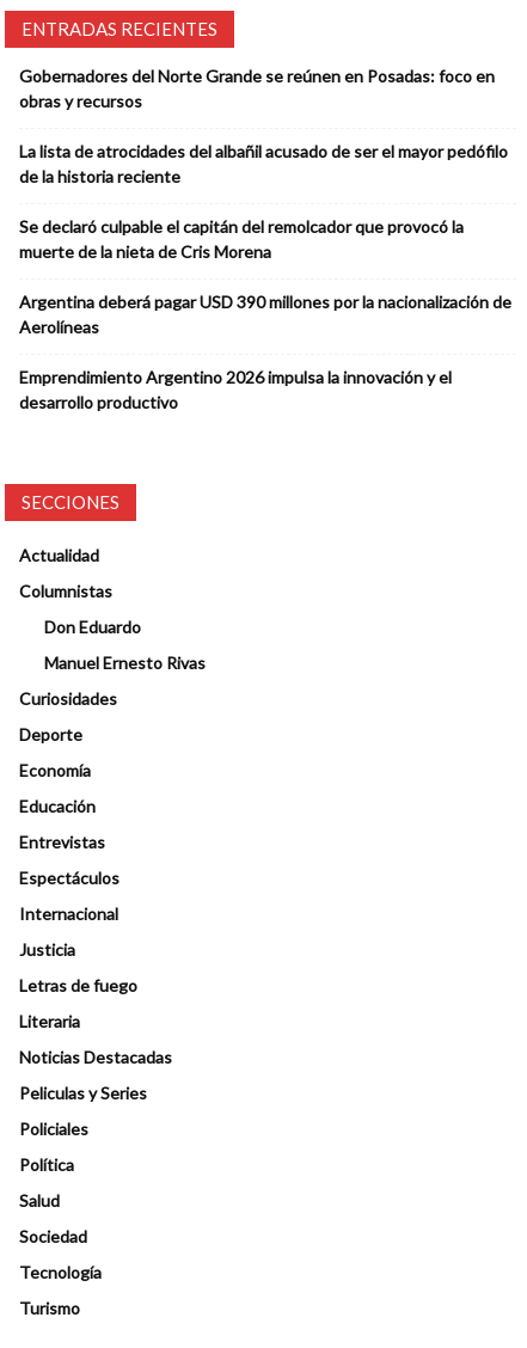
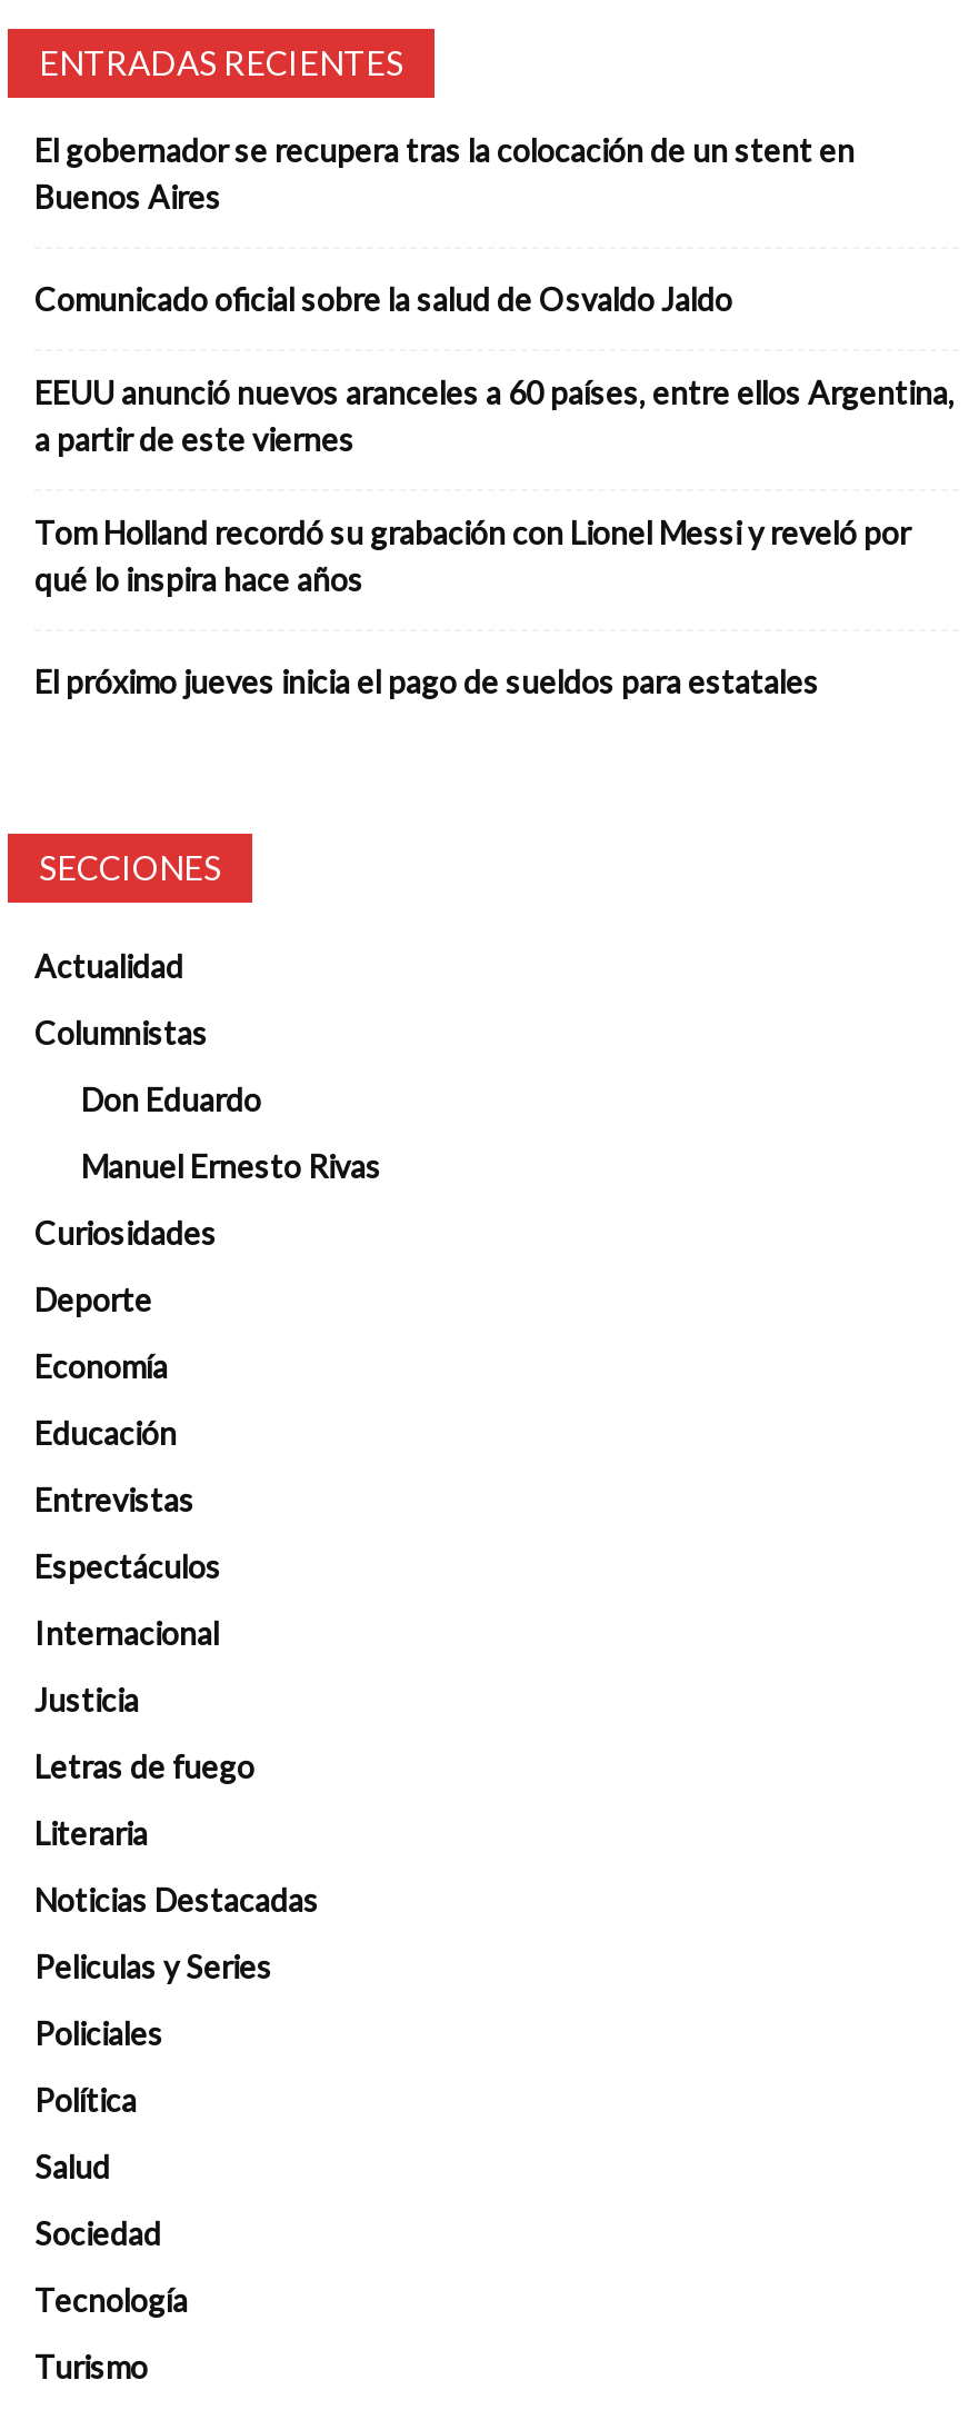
[19,66,495,111] Gobernadores del Norte Grande se reúnen en Posadas: foco en | obras y recursos -> [34,131,855,216] El gobernador se recupera tras la colocación de un stent en | Buenos Aires
[19,141,508,186] La lista de atrocidades del albañil acusado de ser el mayor pedófilo | de la historia reciente -> [34,280,732,318] Comunicado oficial sobre la salud de Osvaldo Jaldo
[19,216,464,262] Se declaró culpable el capitán del remolcador que provocó la | muerte de la nieta de Cris Morena -> [34,374,955,458] EEUU anunció nuevos aranceles a 60 países, entre ellos Argentina, | a partir de este viernes
[19,292,511,337] Argentina deberá pagar USD 390 millones por la nacionalización de | Aerolíneas -> [34,514,910,598] Tom Holland recordó su grabación con Lionel Messi y reveló por | qué lo inspira hace años
[19,367,452,412] Emprendimiento Argentino 2026 impulsa la innovación y el | desarrollo productivo -> [34,663,819,700] El próximo jueves inicia el pago de sueldos para estatales

